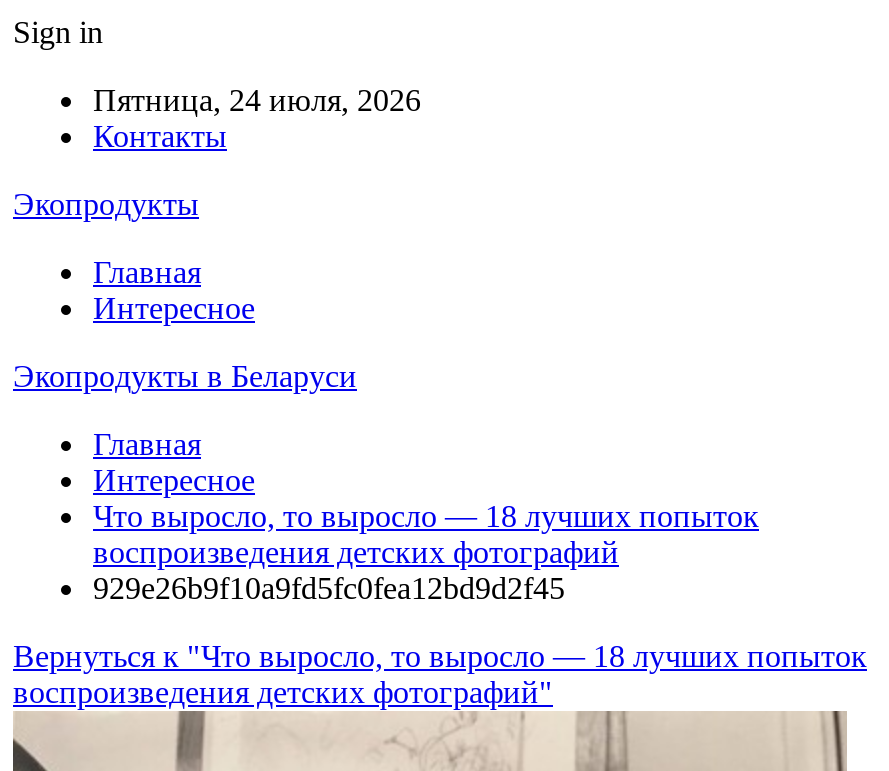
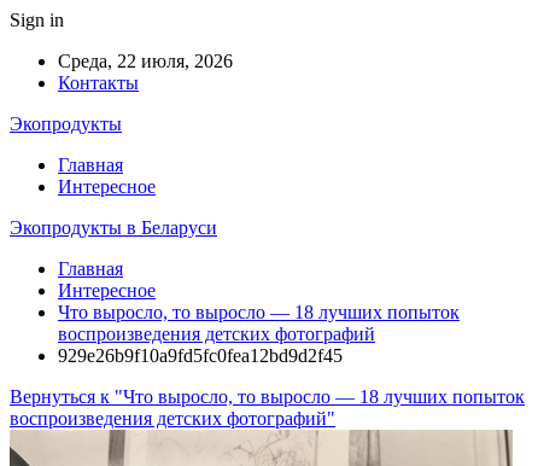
[93,83,421,117] Пятница, 24 июля, 2026 -> [58,51,233,71] Среда, 22 июля, 2026

